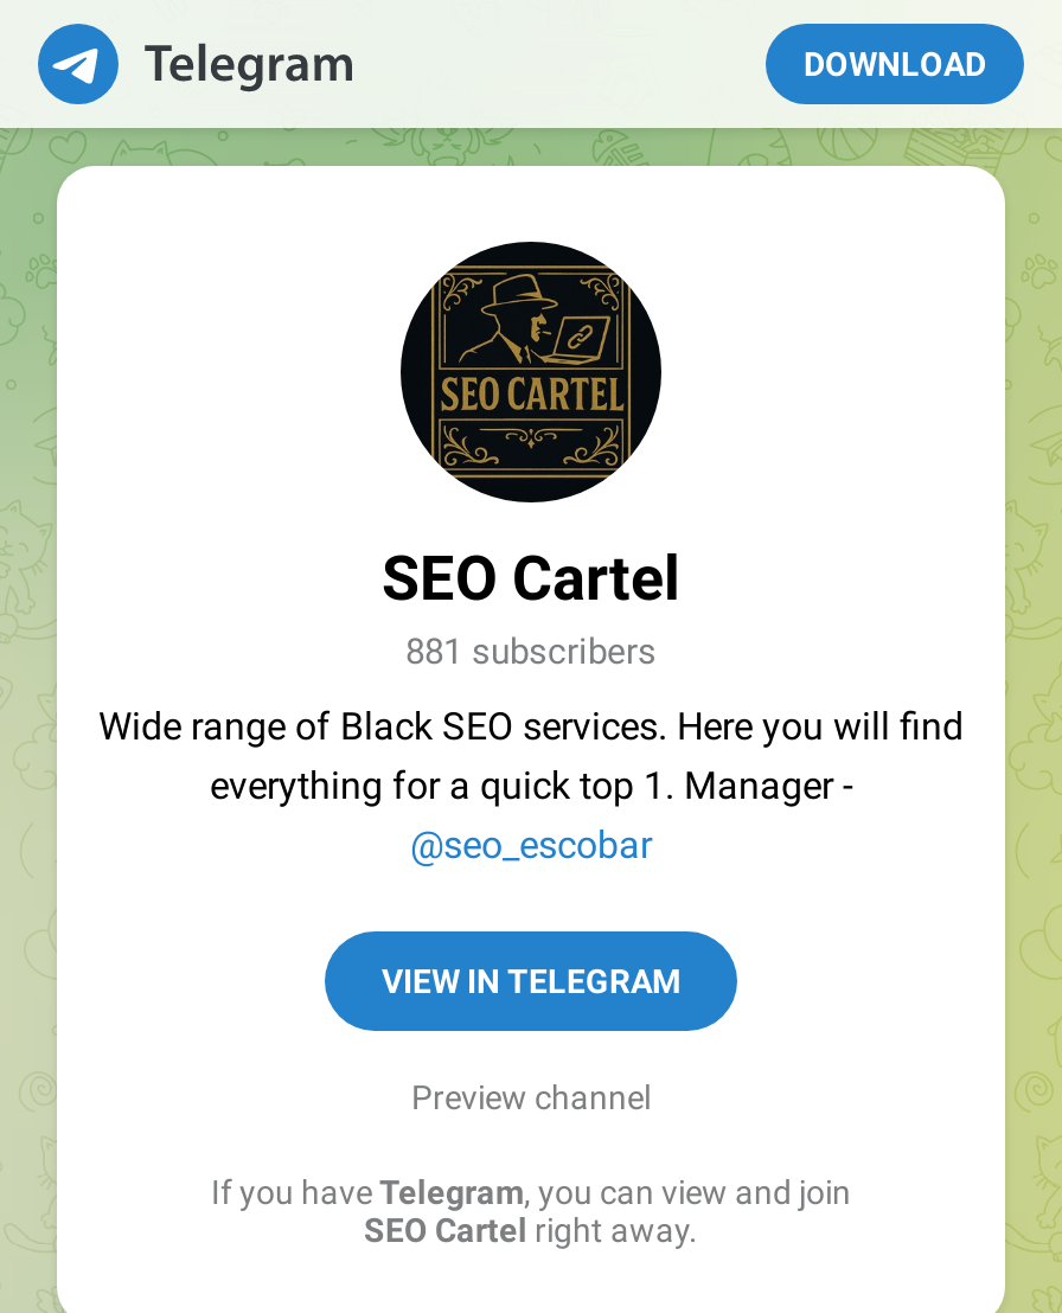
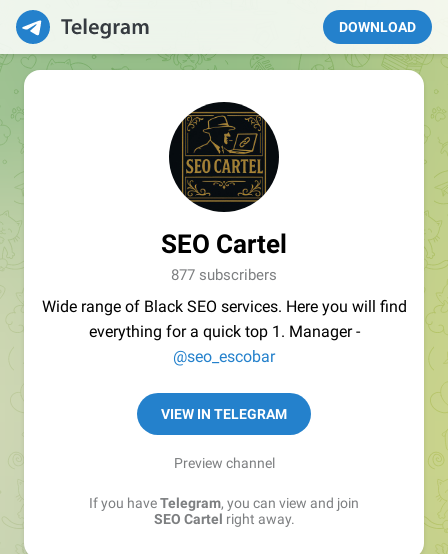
[405,630,657,673] 881 subscribers -> [171,266,277,284] 877 subscribers

